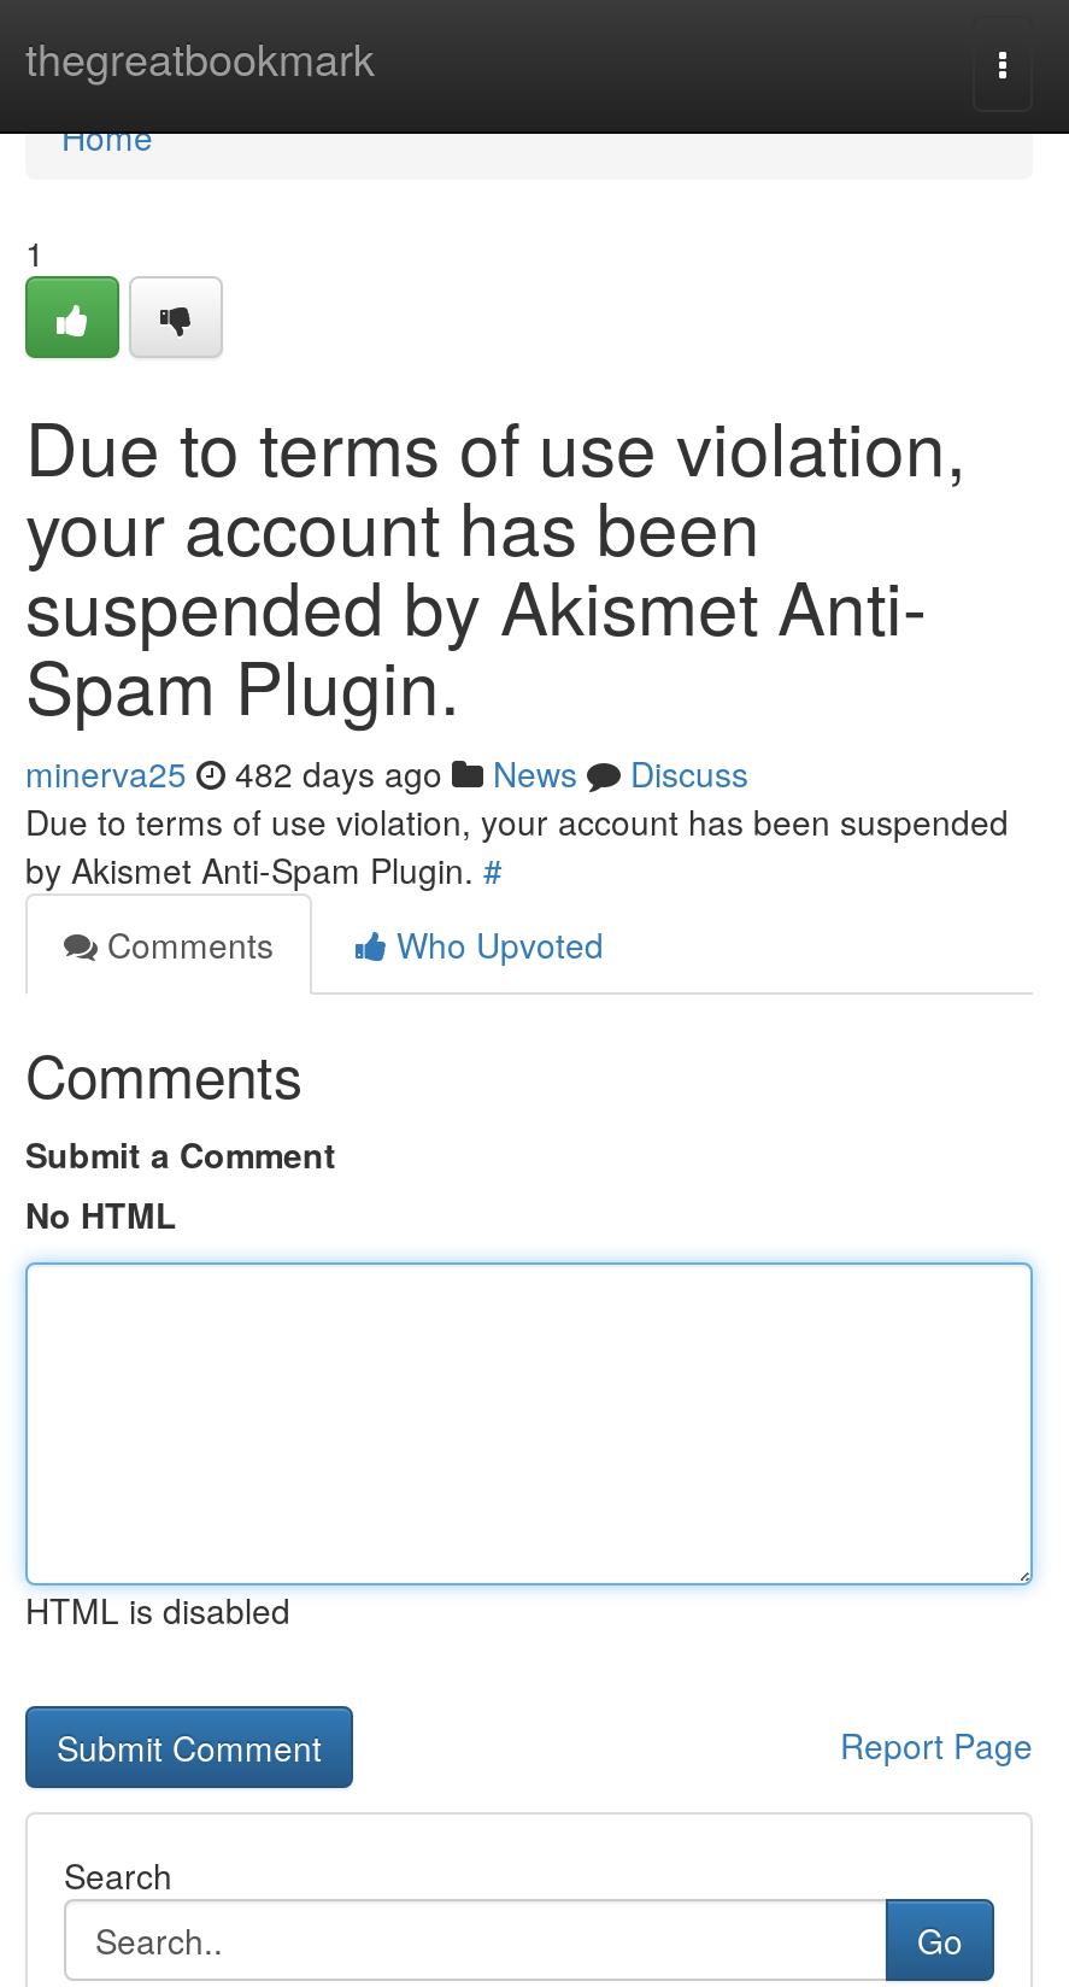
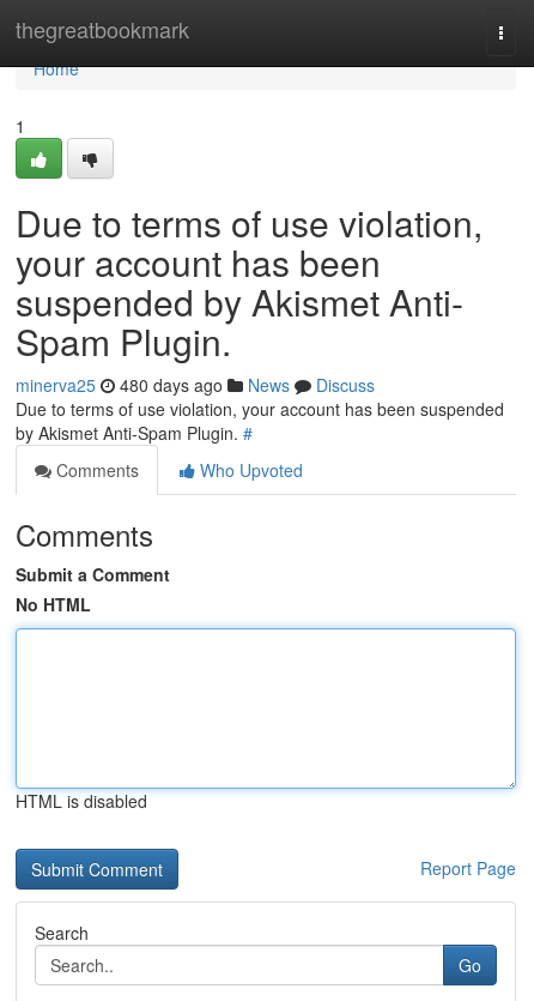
[25,749,748,797] minerva25 482 days ago News Discuss -> [16,373,375,397] minerva25 480 days ago News Discuss

